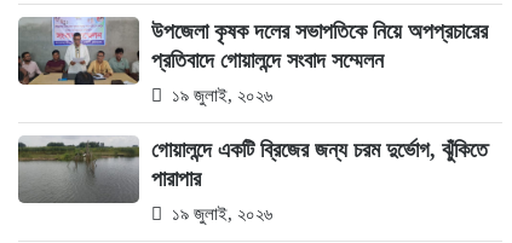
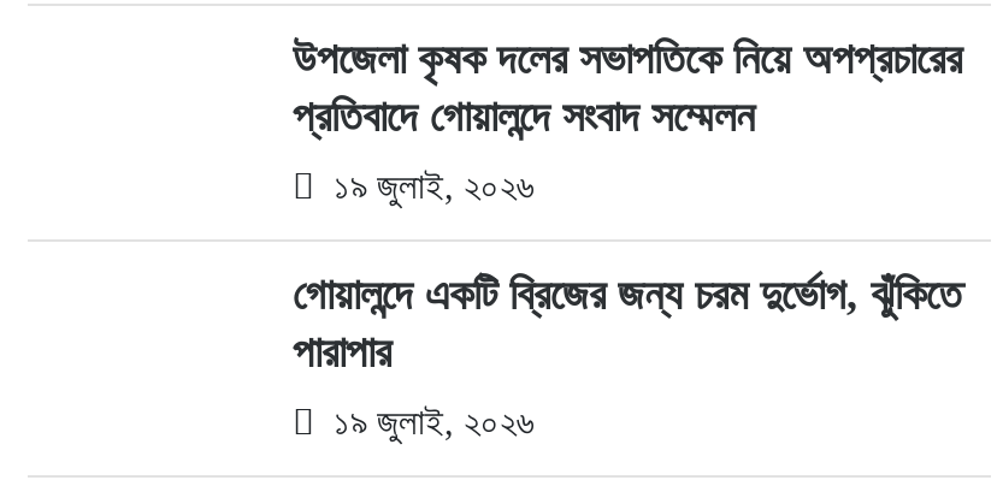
[17,16,140,86] [image] -> none
[17,135,140,204] [image] -> none

